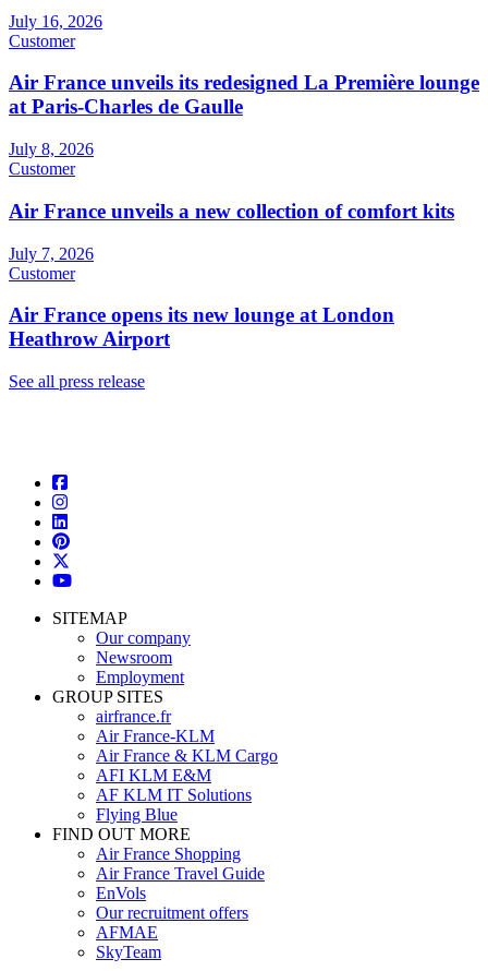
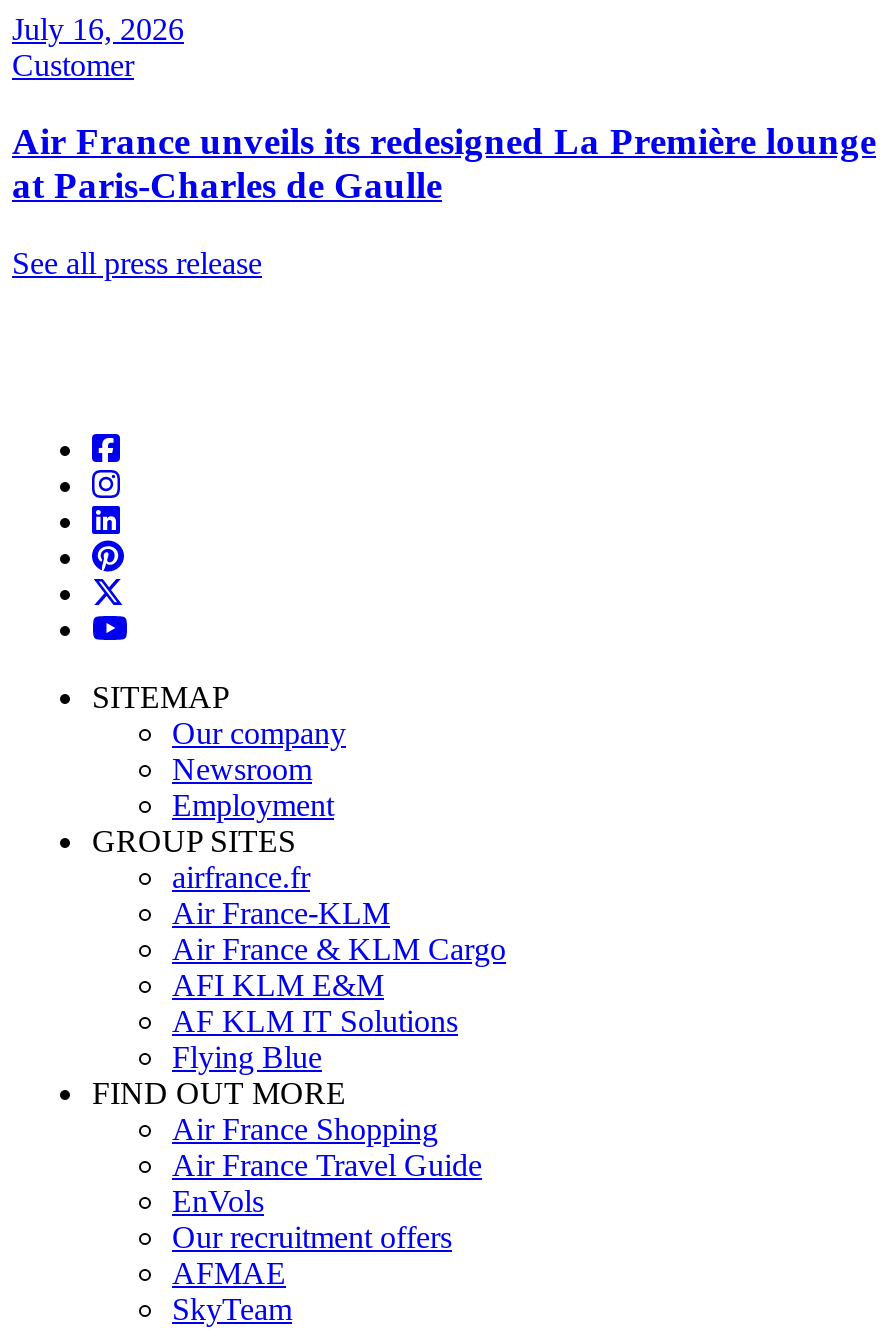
[9,140,454,351] July 8, 2026 | Customer | Air France unveils a new collection of comfort kits | July 7, 2026 | Customer | Air France opens its new lounge at London | Heathrow Airport -> none

